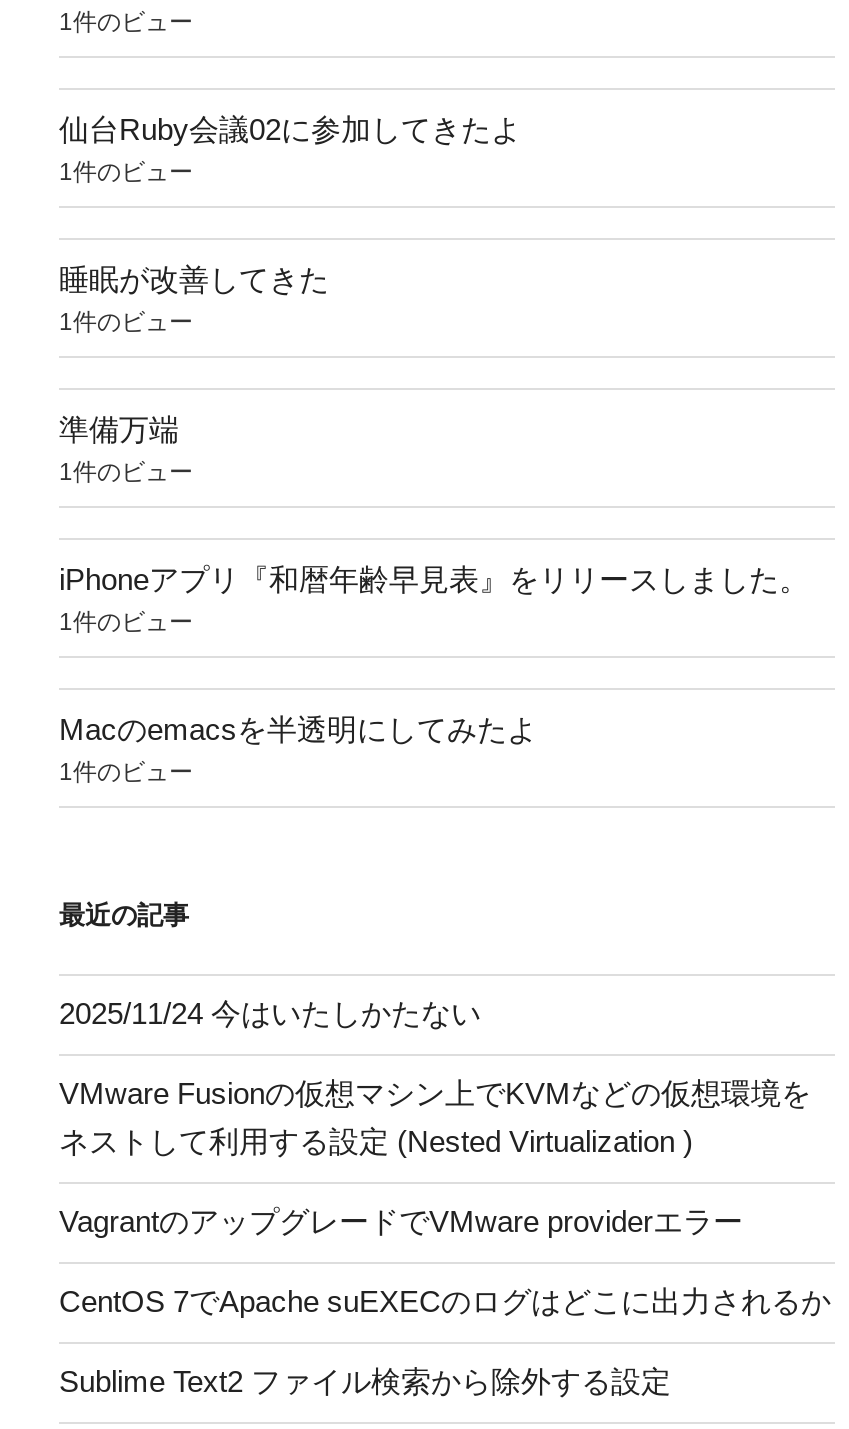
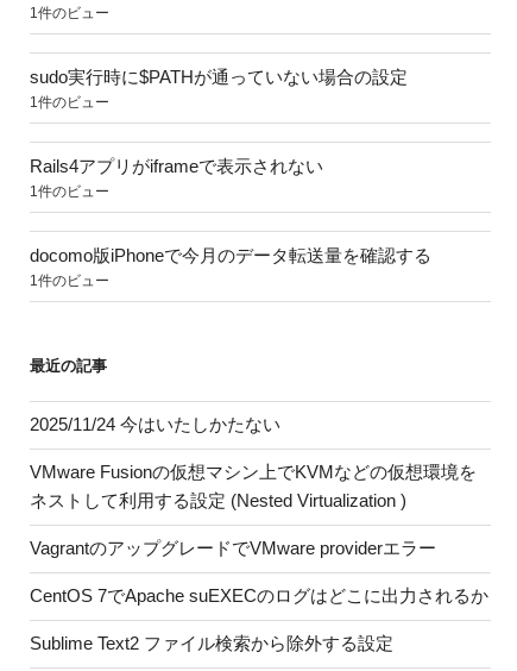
[59,112,521,146] 仙台Ruby会議02に参加してきたよ -> [30,66,408,87] sudo実行時に$PATHが通っていない場合の設定
[59,262,329,296] 睡眠が改善してきた -> [30,156,323,176] Rails4アプリがiframeで表示されない
[59,412,809,746] 準備万端 | 1件のビュー | iPhoneアプリ『和暦年齢早見表』をリリースしました。 | 1件のビュー | Macのemacsを半透明にしてみたよ -> [30,245,431,265] docomo版iPhoneで今月のデータ転送量を確認する

